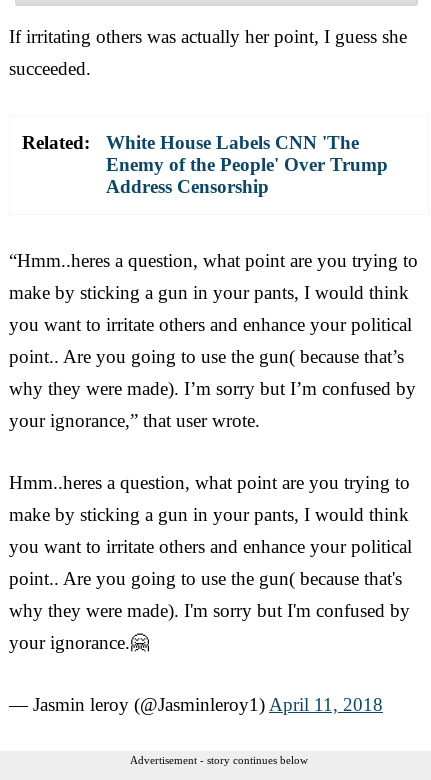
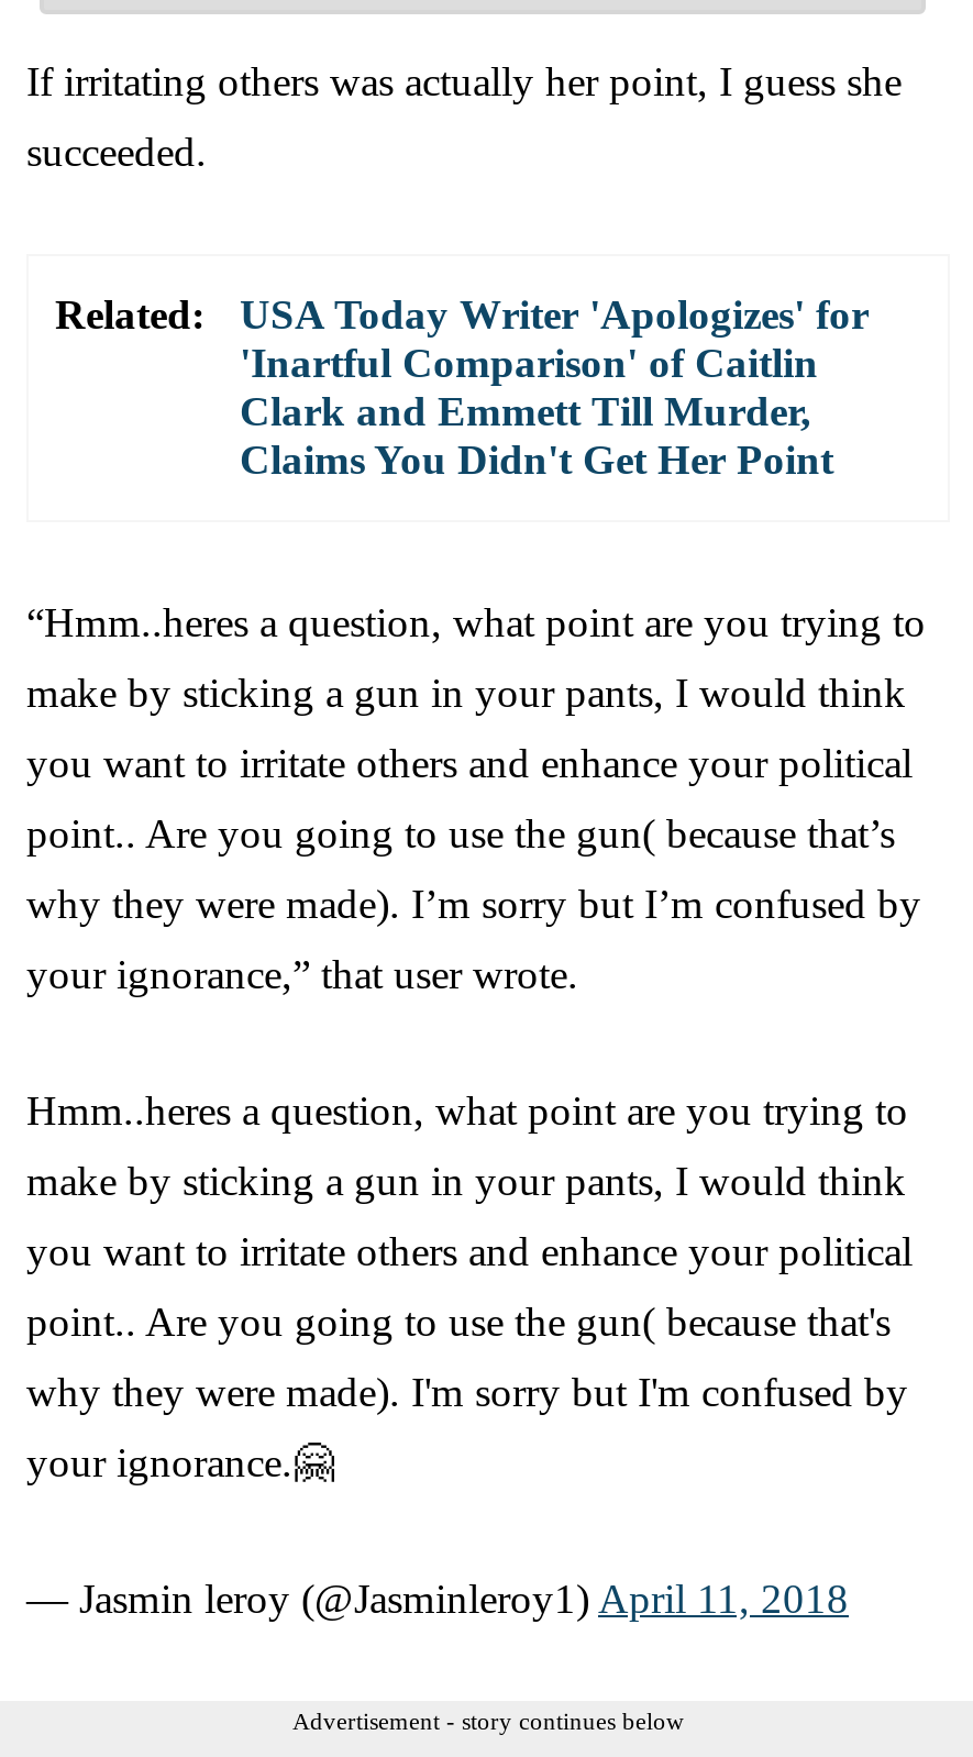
[106,132,388,197] White House Labels CNN 'The | Enemy of the People' Over Trump | Address Censorship -> [240,290,869,482] USA Today Writer 'Apologizes' for | 'Inartful Comparison' of Caitlin | Clark and Emmett Till Murder, | Claims You Didn't Get Her Point

